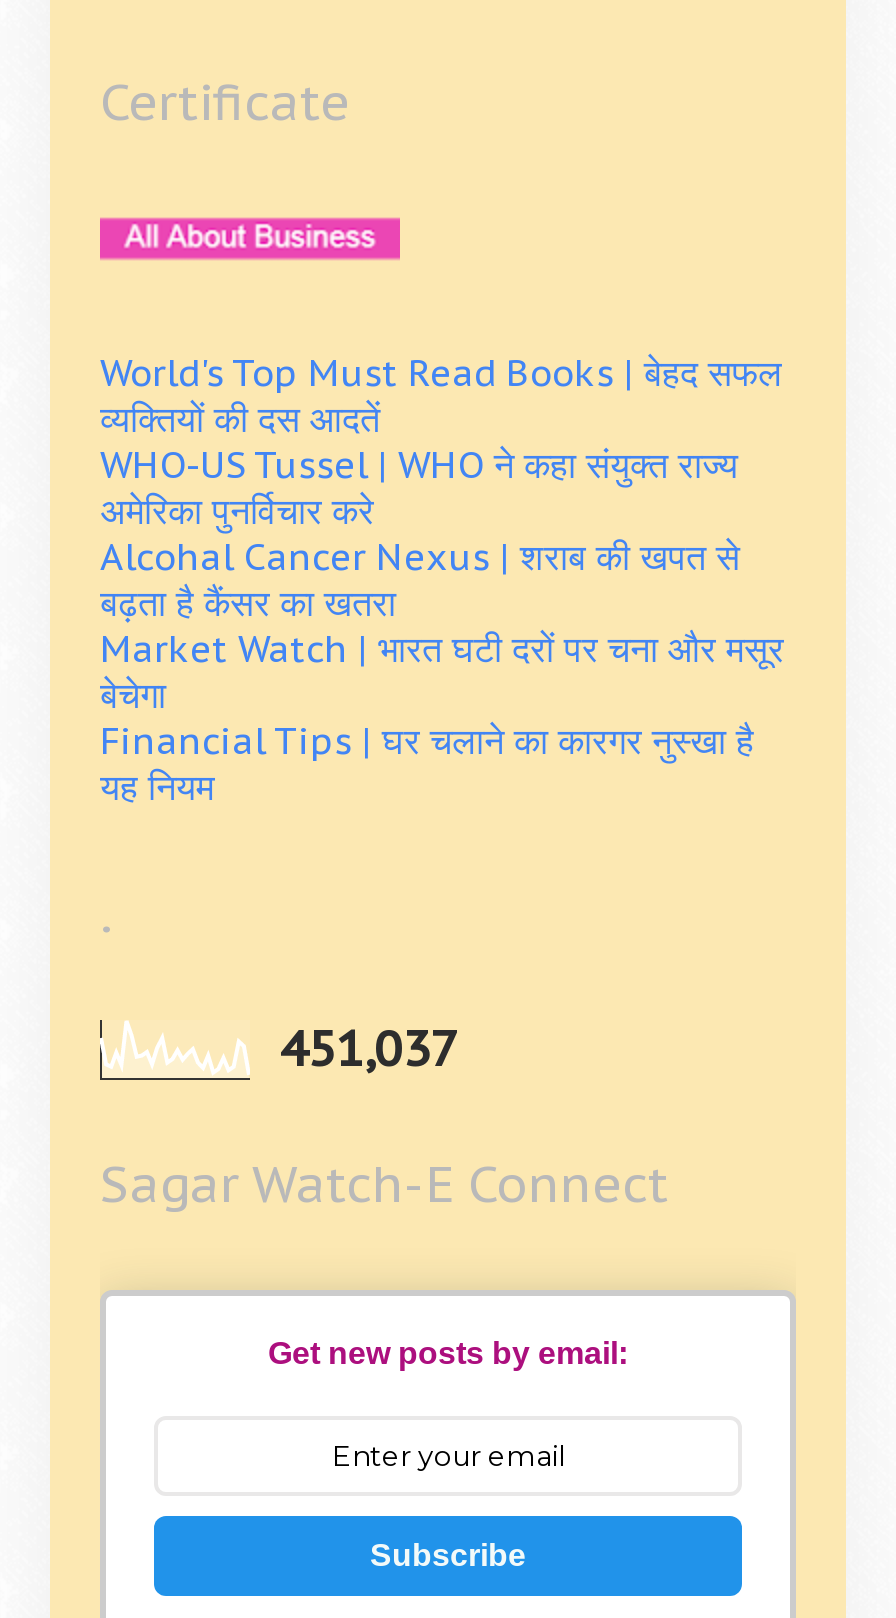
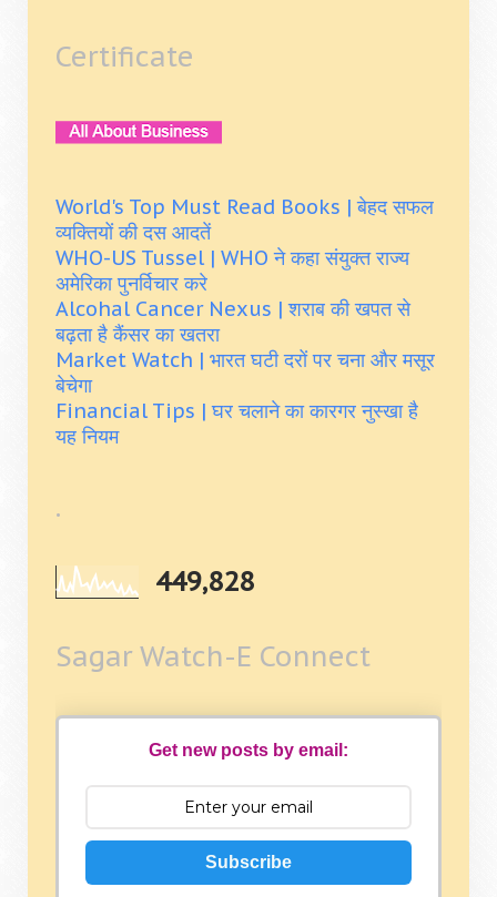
[280,1019,458,1081] 451,037 -> [155,565,254,599] 449,828

